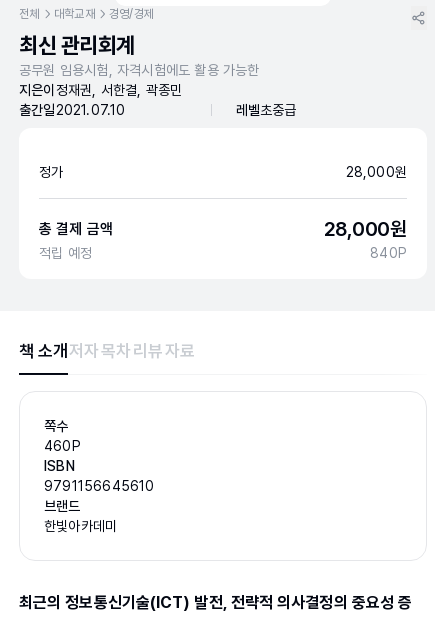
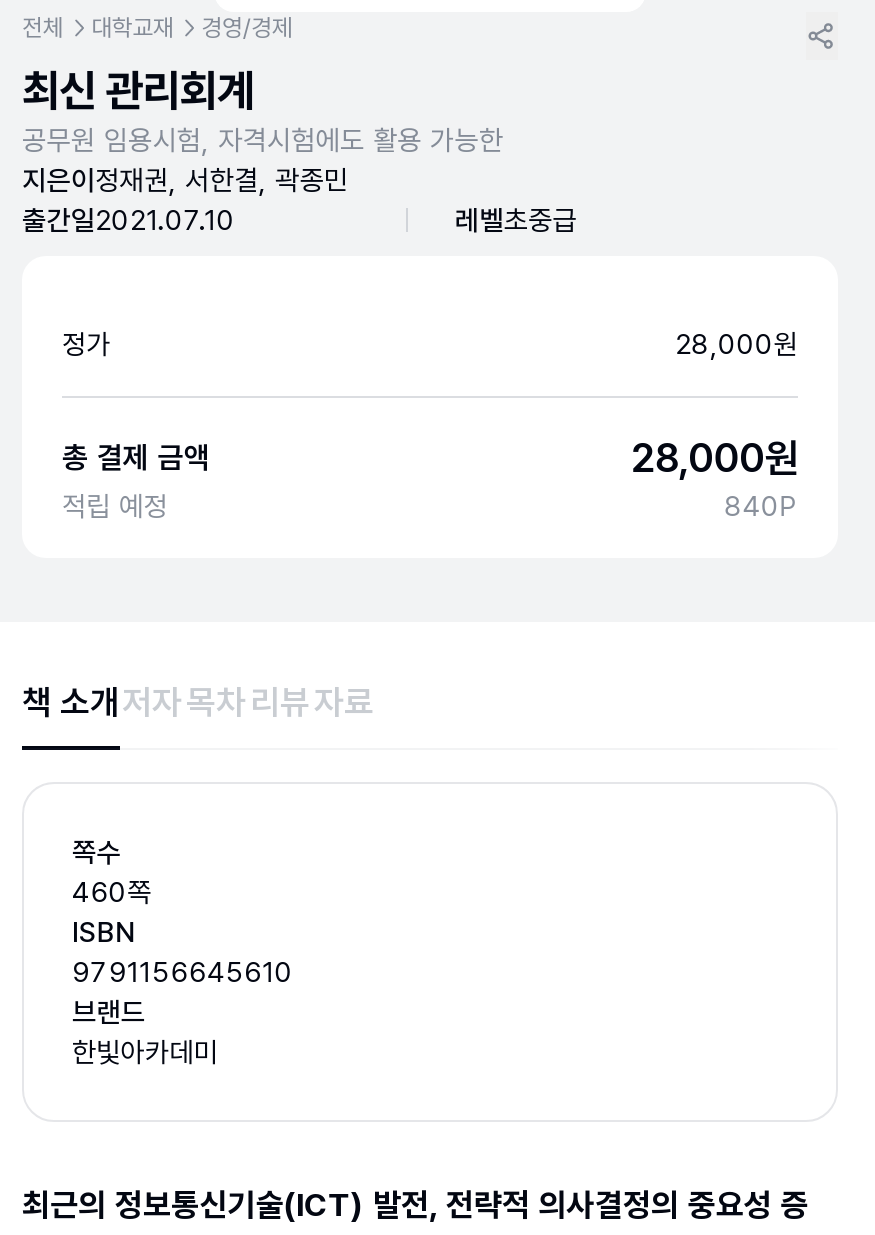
[44,438,81,454] 460P -> [72,876,152,908] 460쪽

